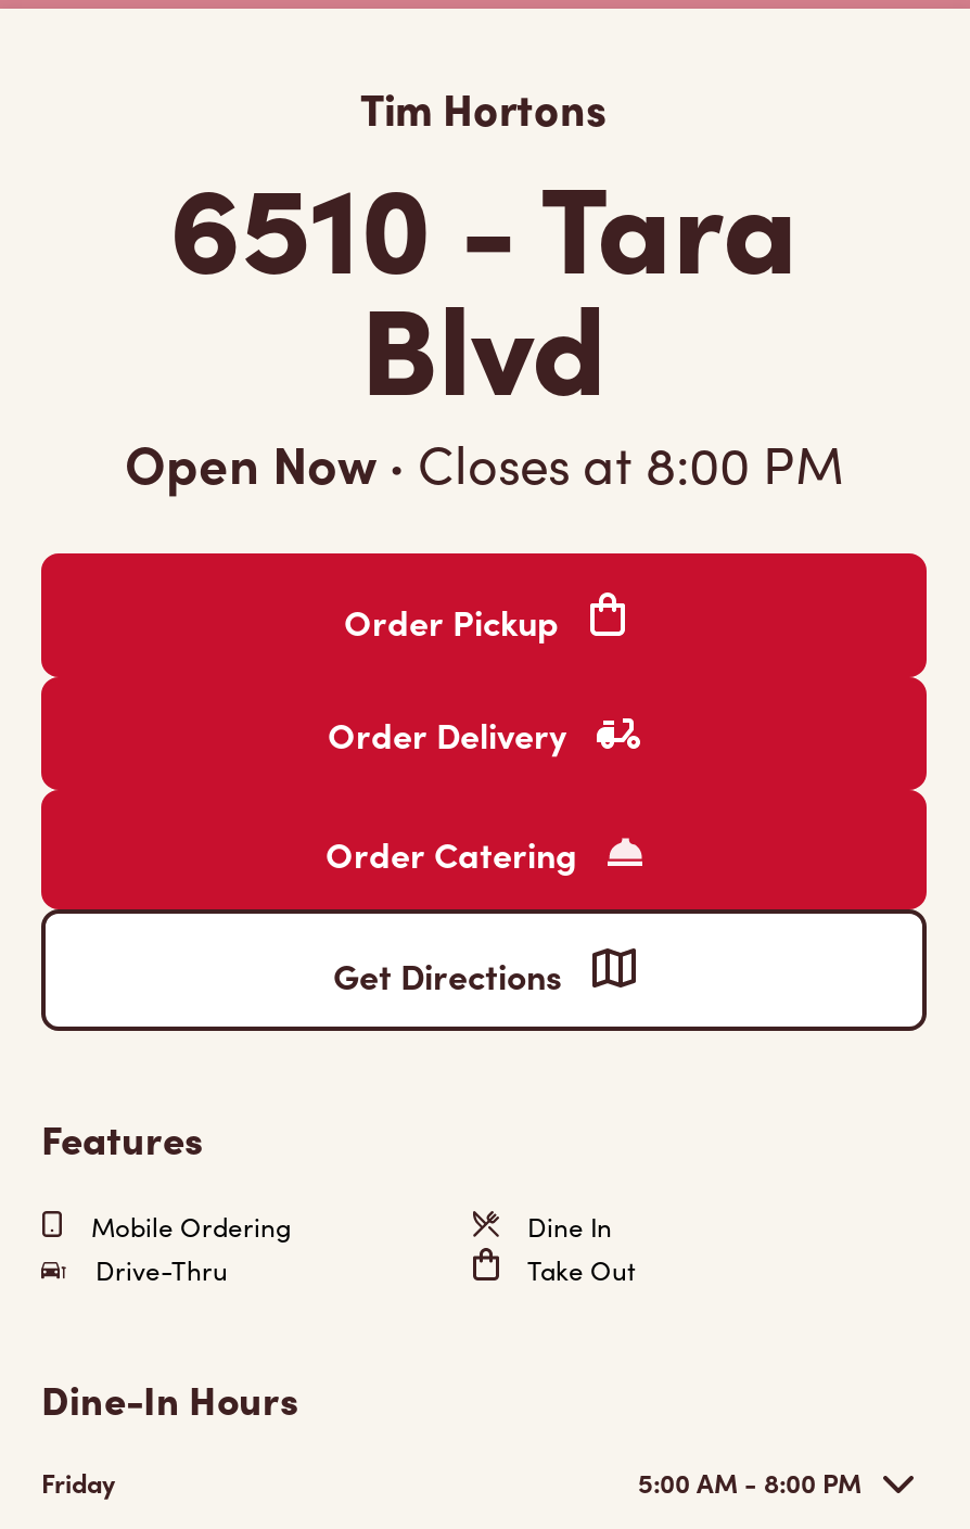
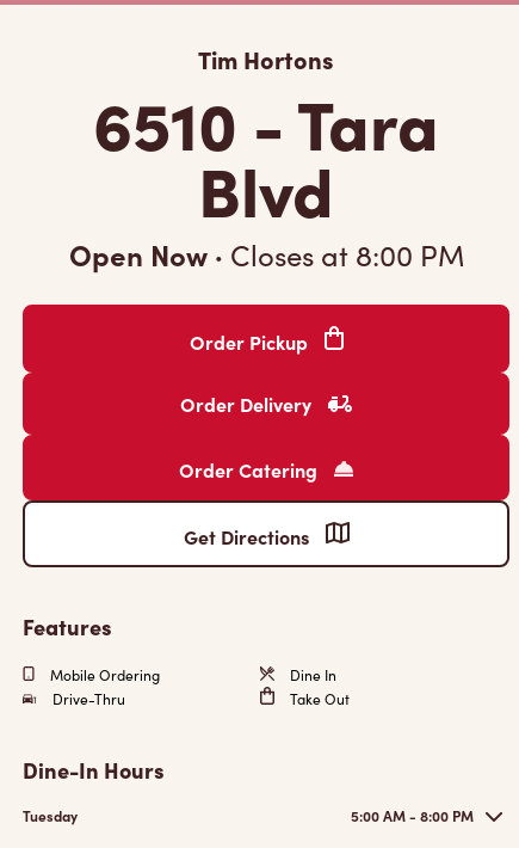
[41,1465,115,1500] Friday -> [23,806,78,825] Tuesday

